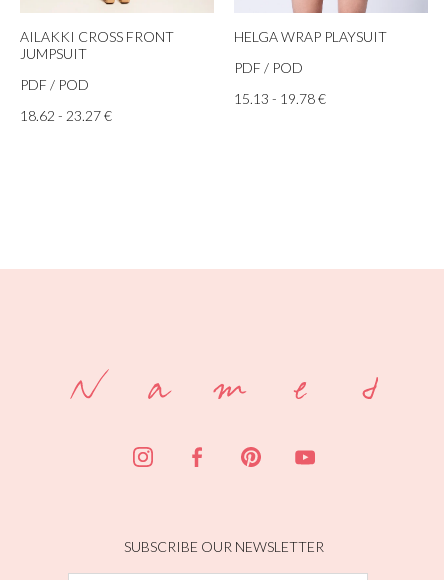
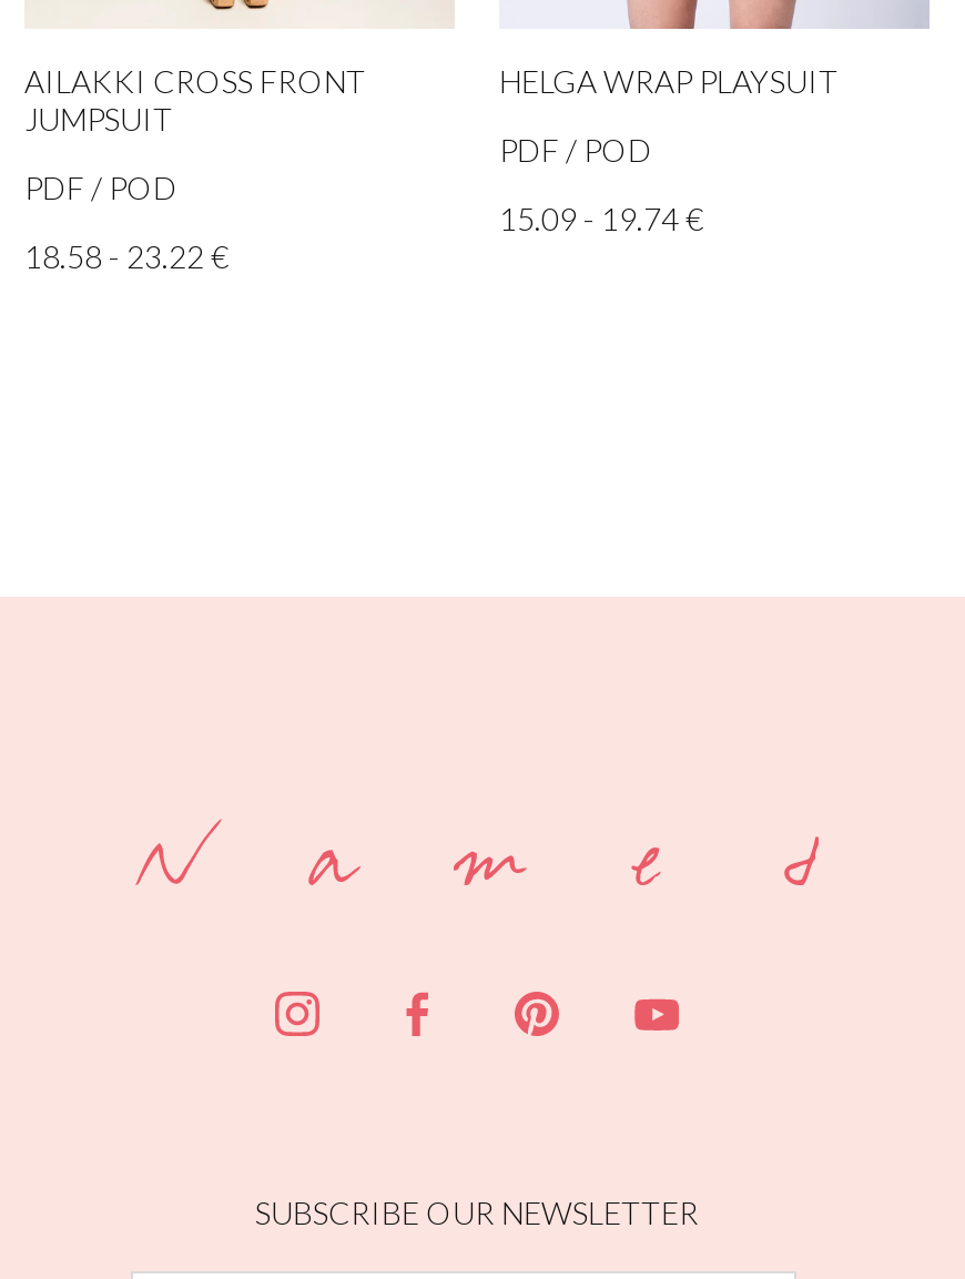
[234,90,326,107] 15.13 - 19.78 € -> [499,200,703,238] 15.09 - 19.74 €
[20,107,112,124] 18.62 - 23.27 € -> [24,238,228,276] 18.58 - 23.22 €

